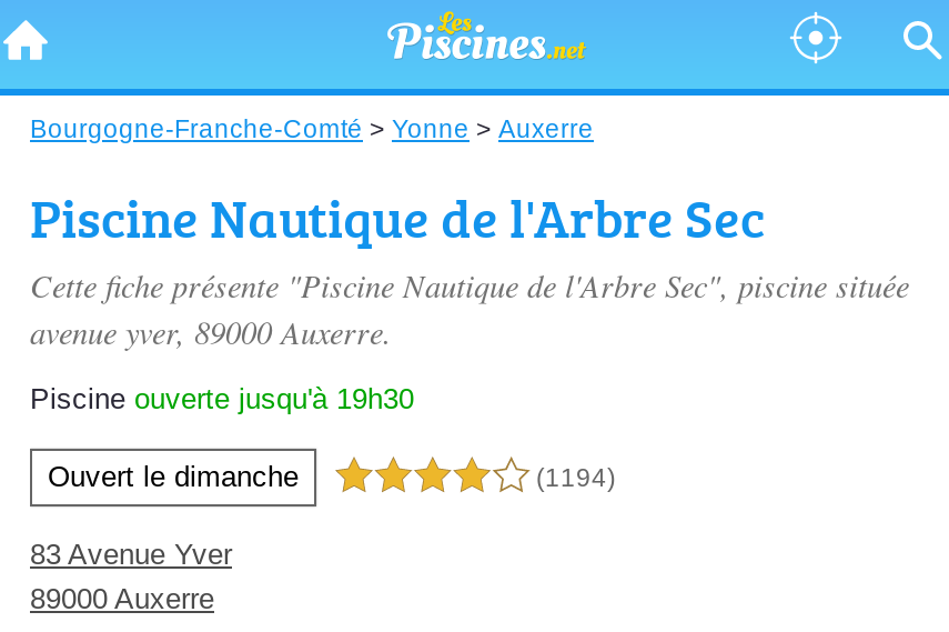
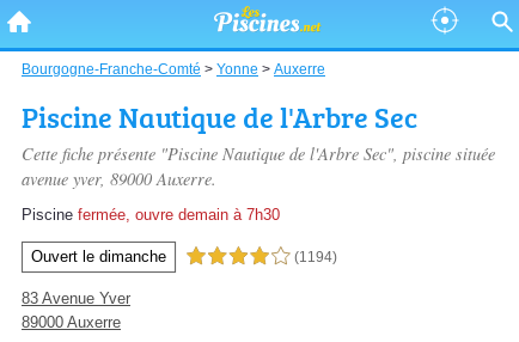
[30,382,414,415] Piscine ouverte jusqu'à 19h30 -> [22,206,280,224] Piscine fermée, ouvre demain à 7h30

